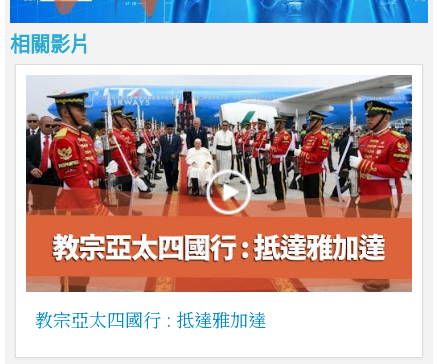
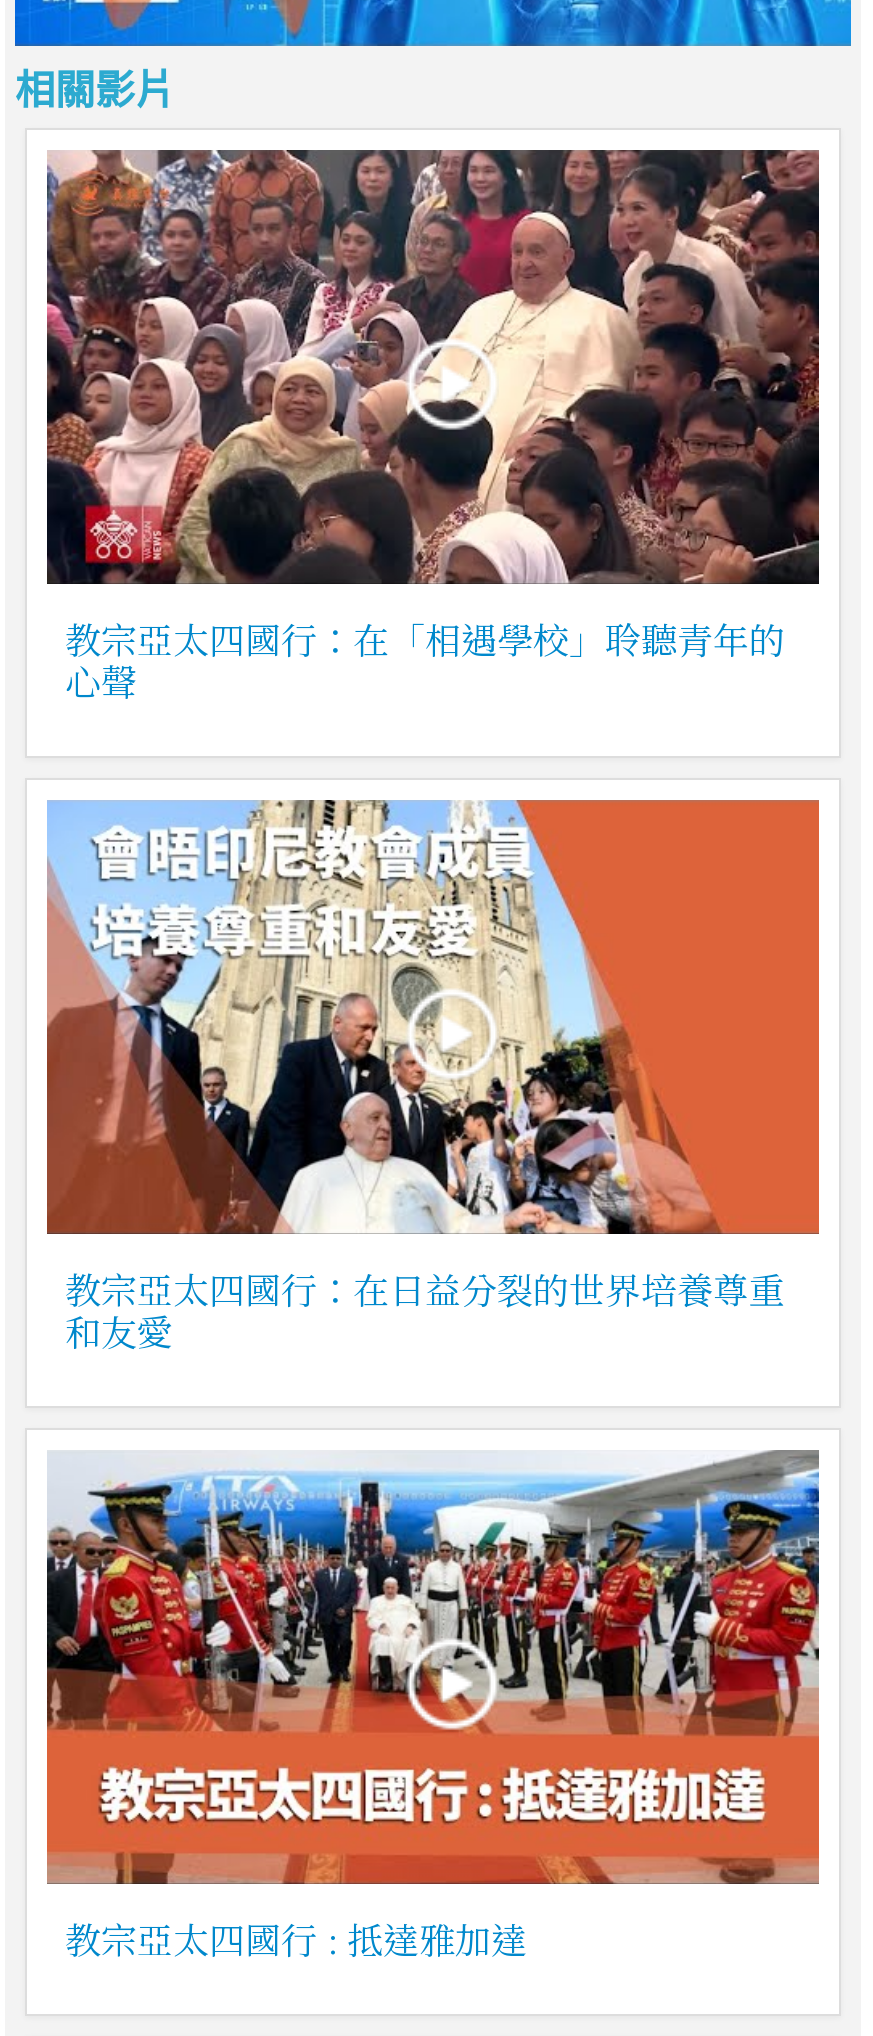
none -> [45,148,821,705] [image] | 教宗亞太四國行：在「相遇學校」聆聽青年的 | 心聲
none -> [45,798,821,1356] [image] | 教宗亞太四國行：在日益分裂的世界培養尊重 | 和友愛

